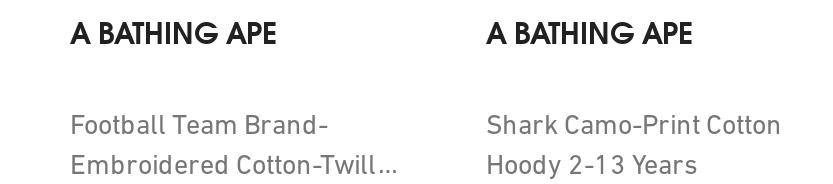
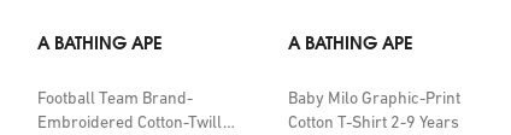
[486,107,782,179] Shark Camo-Print Cotton | Hoody 2-13 Years -> [288,88,460,132] Baby Milo Graphic-Print | Cotton T-Shirt 2-9 Years

